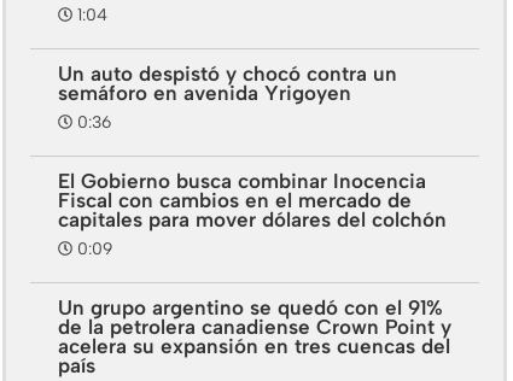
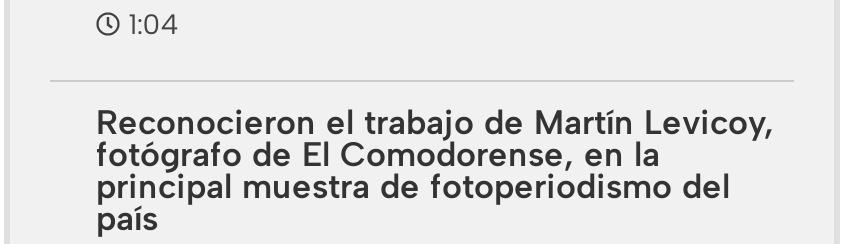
[58,61,451,358] Un auto despistó y chocó contra un | semáforo en avenida Yrigoyen | 0:36 | El Gobierno busca combinar Inocencia | Fiscal con cambios en el mercado de | capitales para mover dólares del colchón | 0:09 | Un grupo argentino se quedó con el 91% | de la petrolera canadiense Crown Point y | acelera su expansión en tres cuencas del -> [96,102,774,206] Reconocieron el trabajo de Martín Levicoy, | fotógrafo de El Comodorense, en la | principal muestra de fotoperiodismo del

